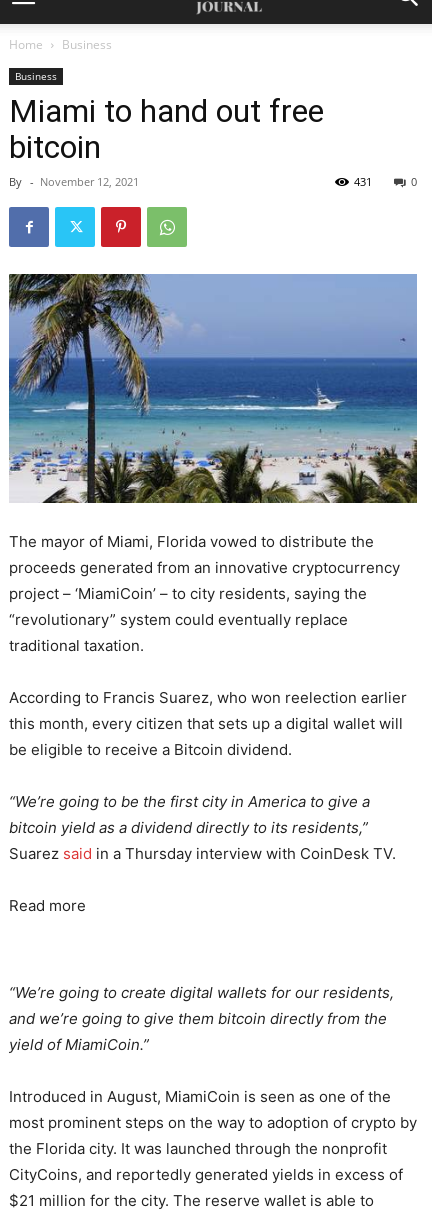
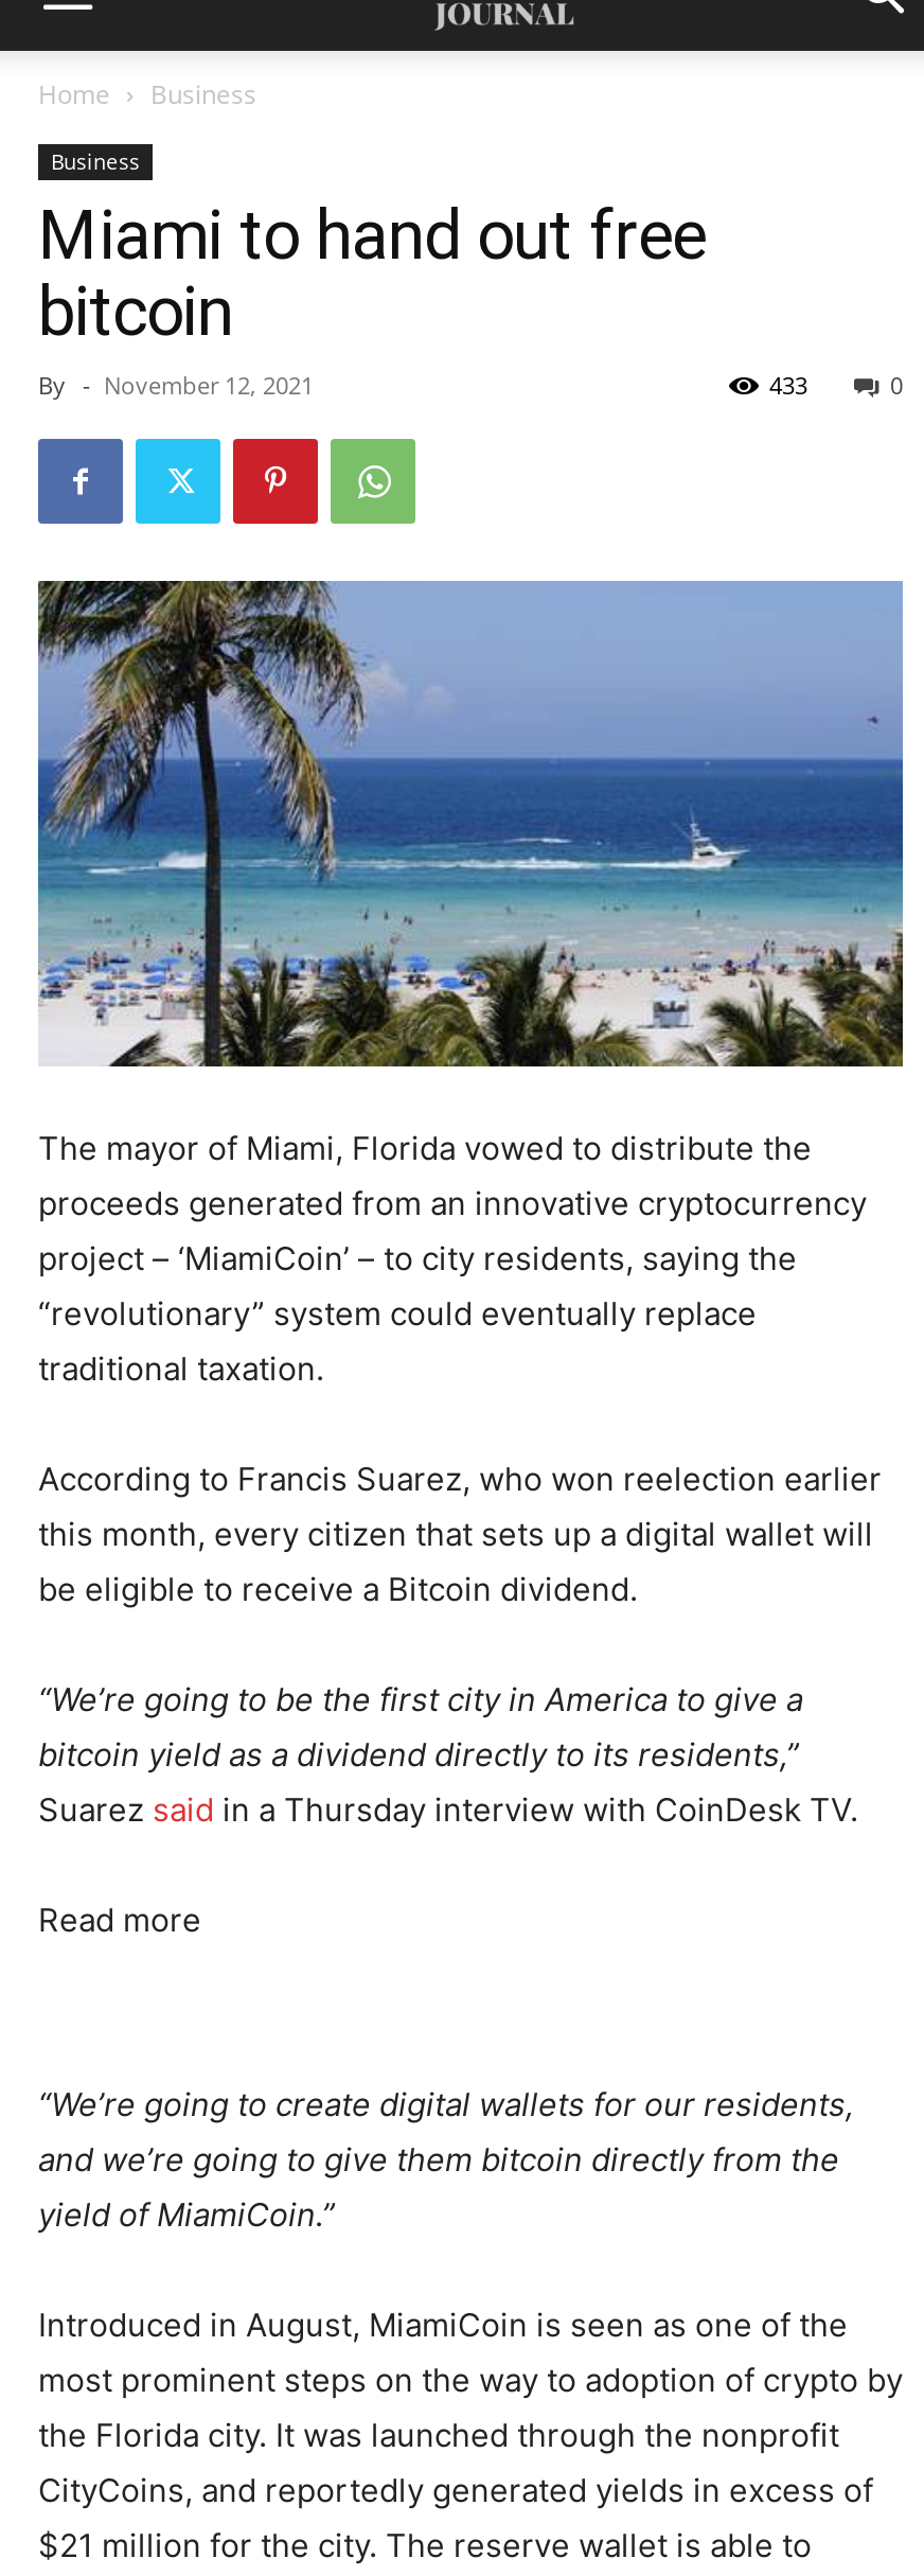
[354,174,372,189] 431 -> [769,369,807,401] 433

